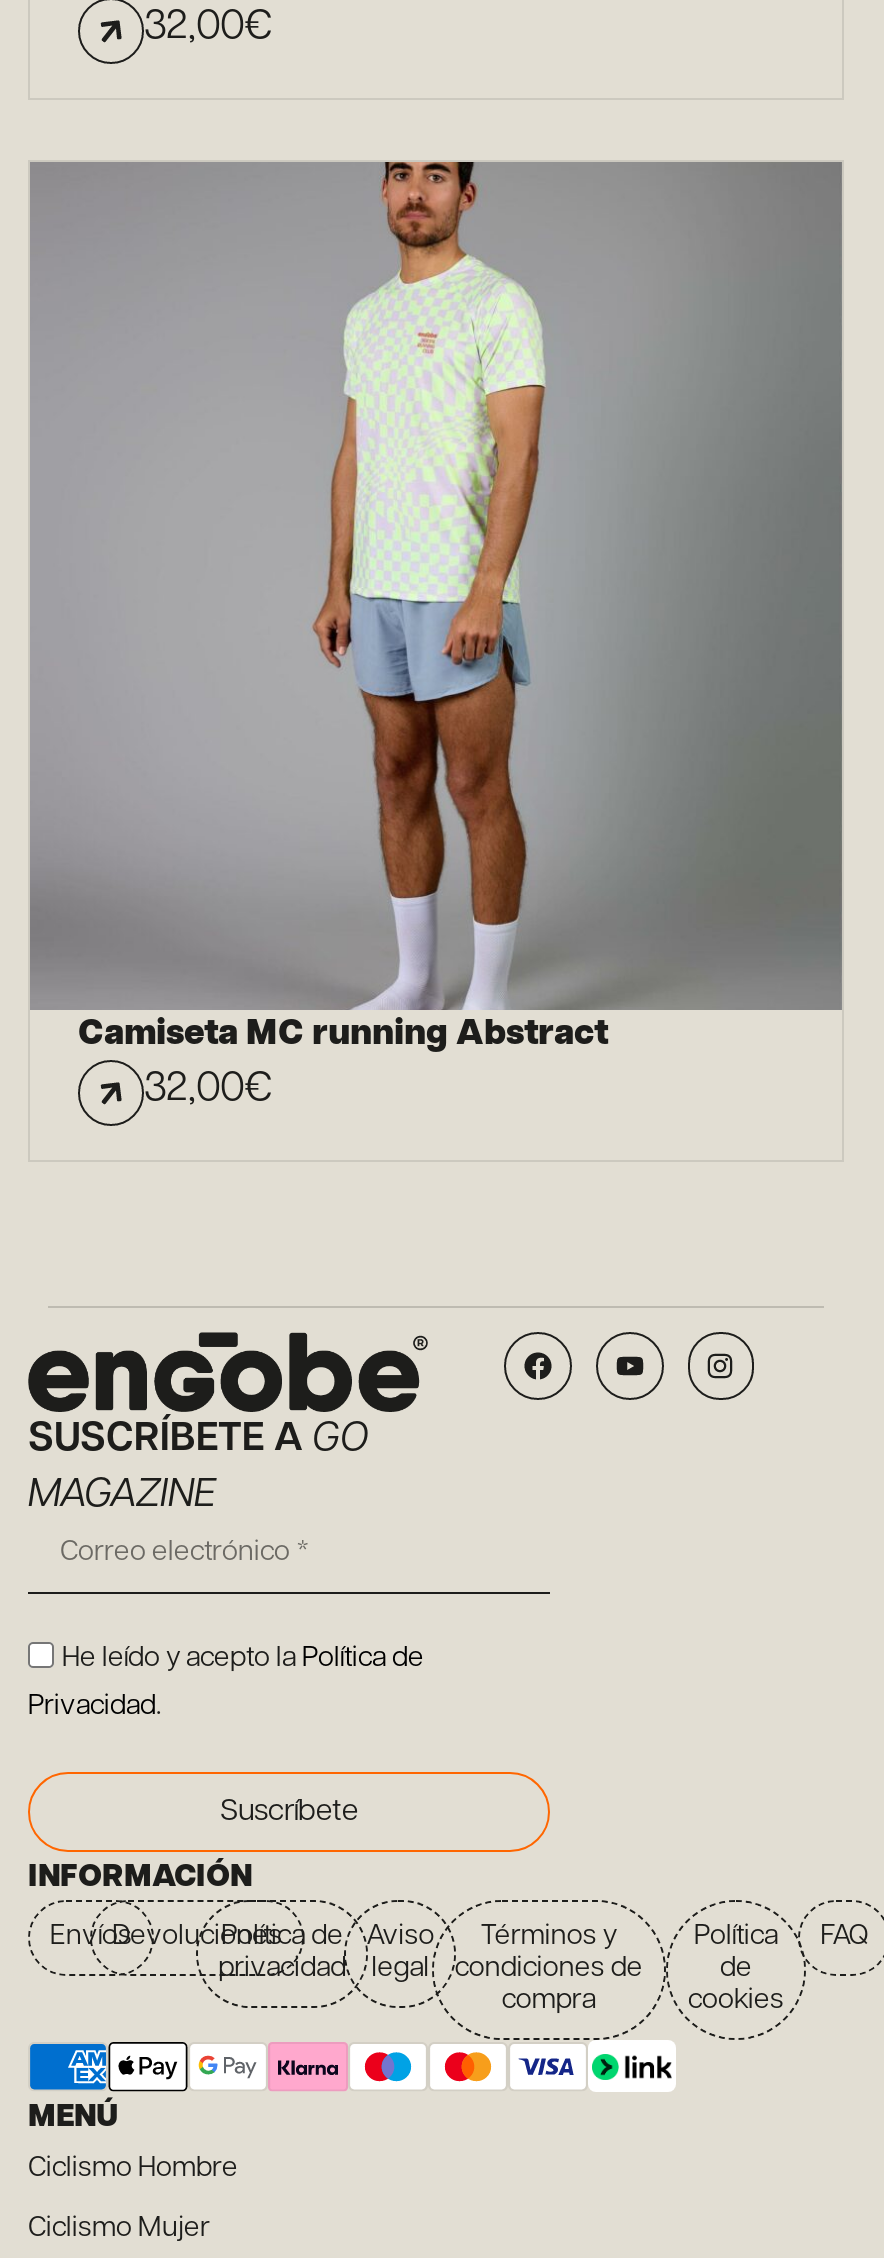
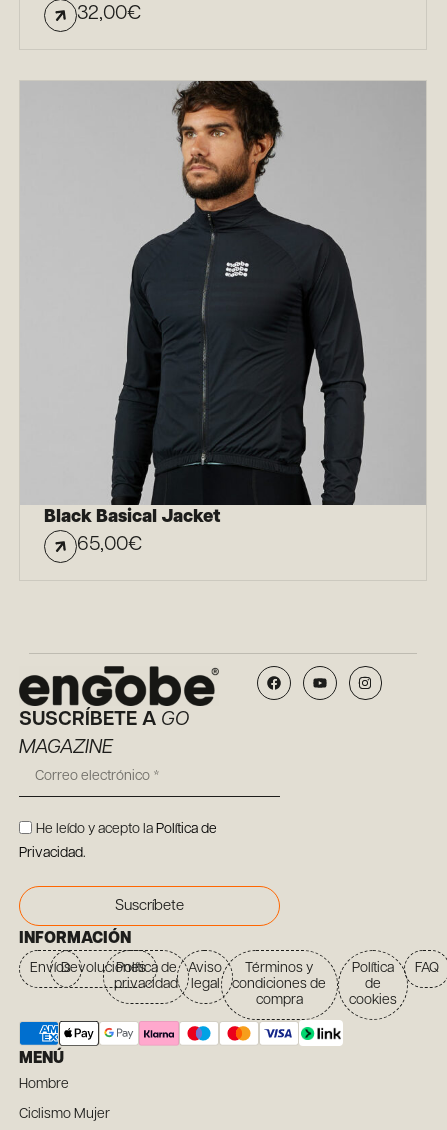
[30,160,842,1111] [image] | Camiseta MC running Abstract | 32,00€ -> [21,80,425,555] [image] | Black Basical Jacket | 65,00€
[28,2154,238,2184] Ciclismo Hombre -> [19,1077,69,1092] Hombre

